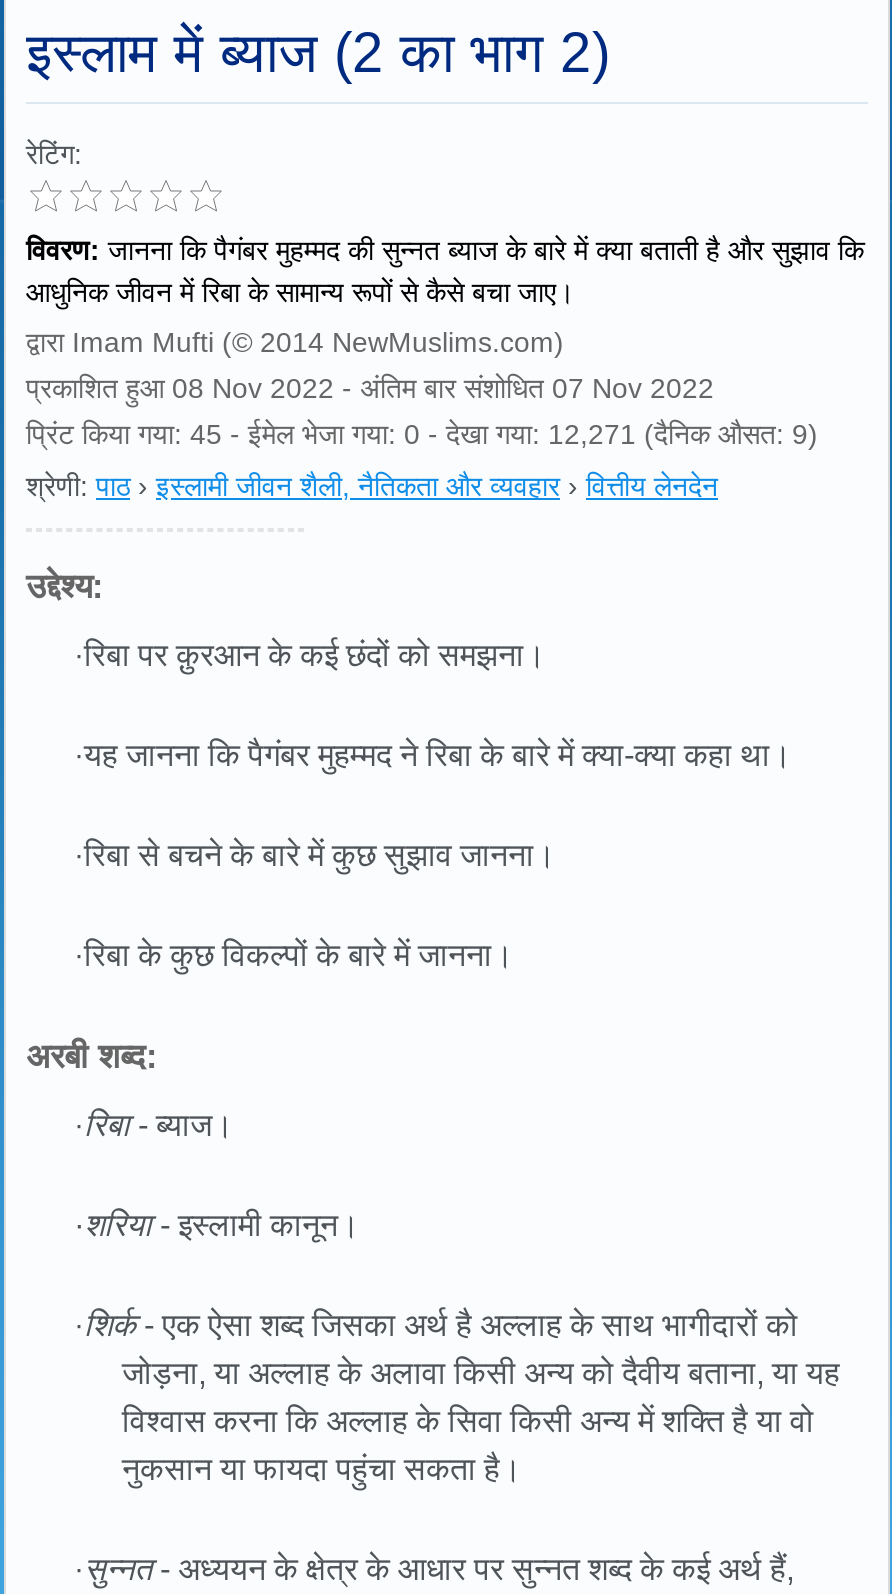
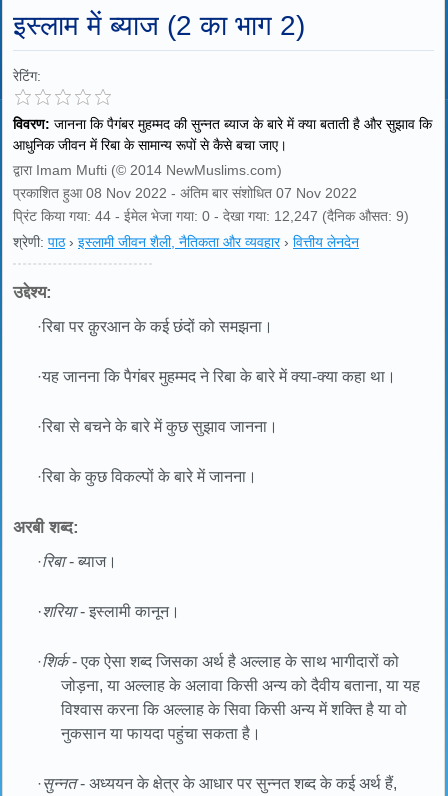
[26,418,818,450] प्रिंट किया गया: 45 - ईमेल भेजा गया: 0 - देखा गया: 12,271 (दैनिक औसत: 9) -> [13,208,409,224] प्रिंट किया गया: 44 - ईमेल भेजा गया: 0 - देखा गया: 12,247 (दैनिक औसत: 9)

